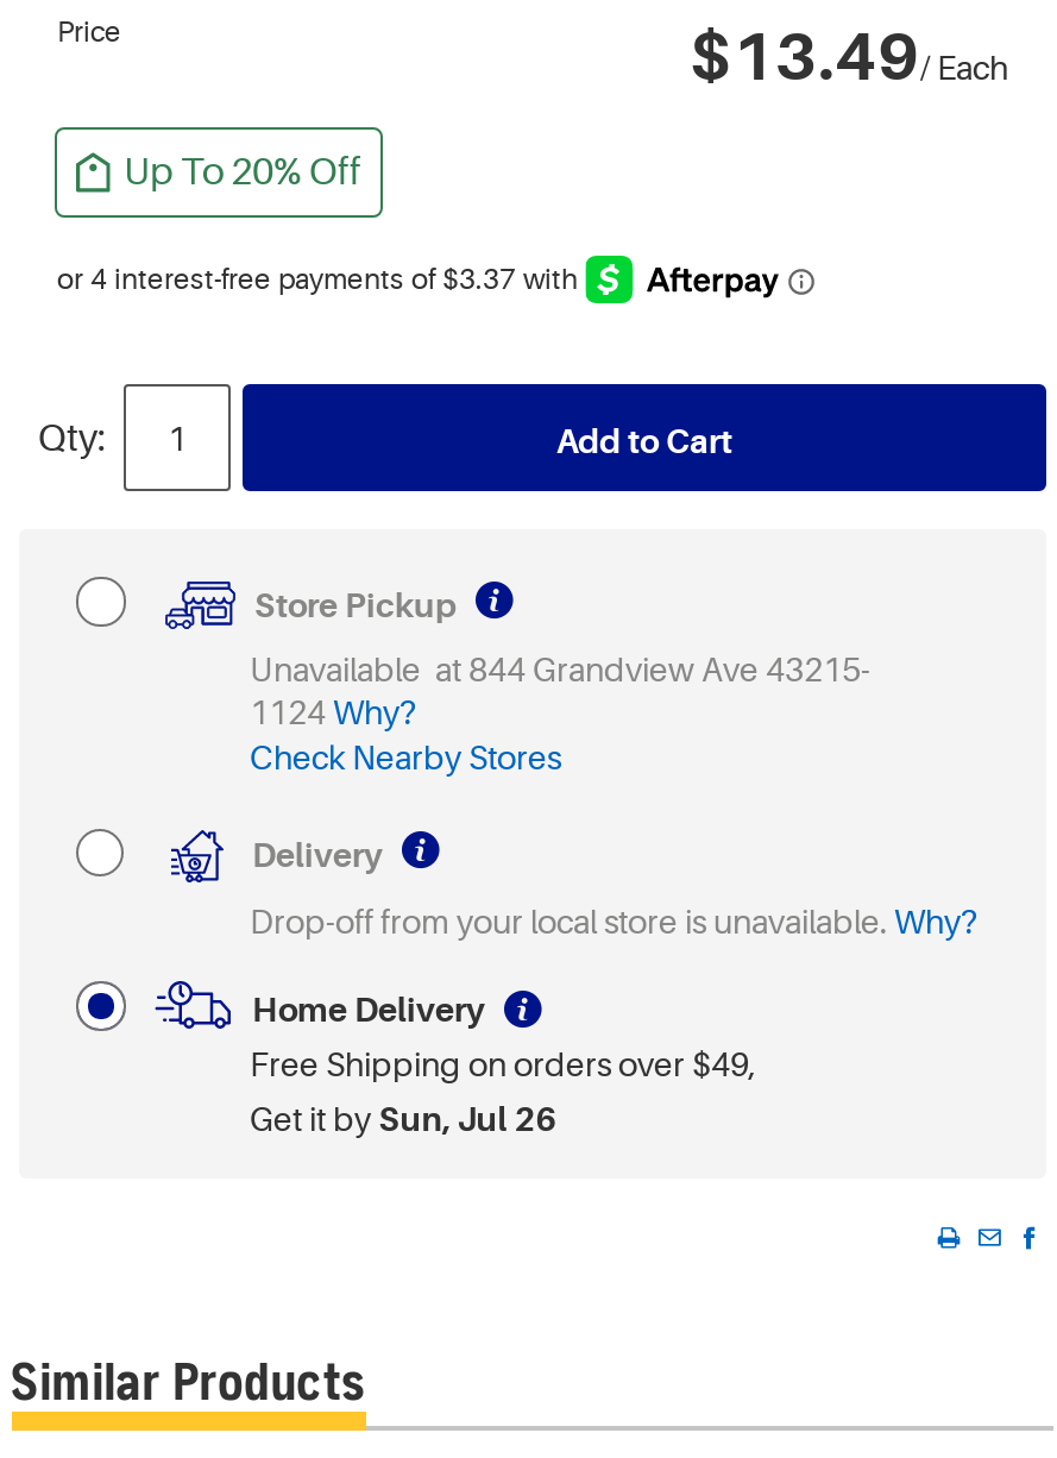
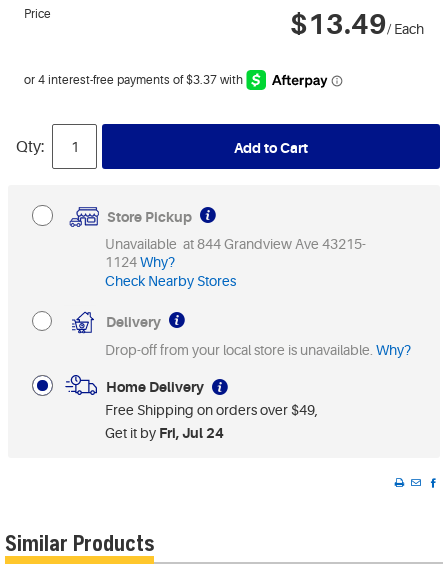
[124,152,361,195] Up To 20% Off -> none
[250,1101,557,1139] Get it by Sun, Jul 26 -> [105,425,224,441] Get it by Fri, Jul 24

